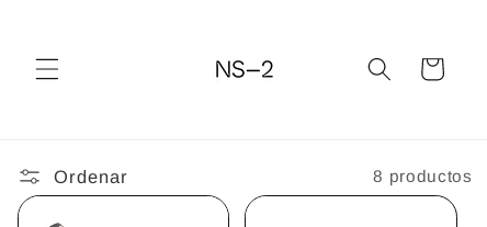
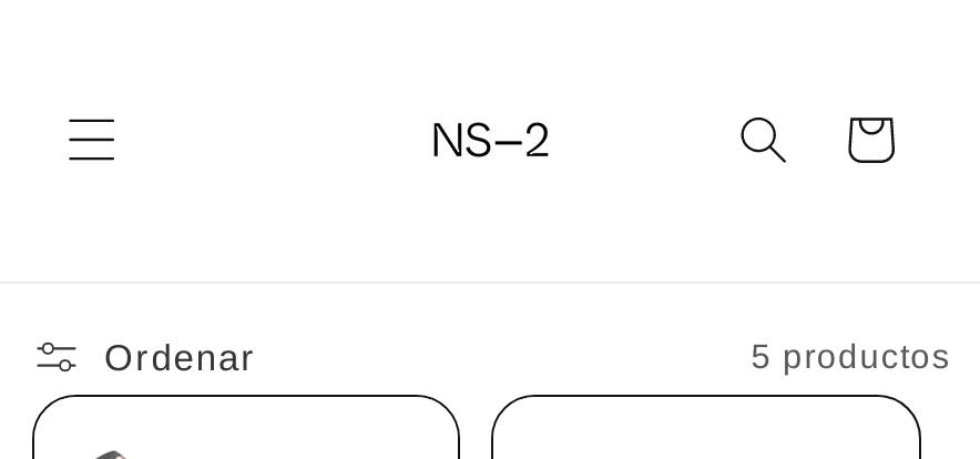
[373,167,472,185] 8 productos -> [751,337,951,375] 5 productos

